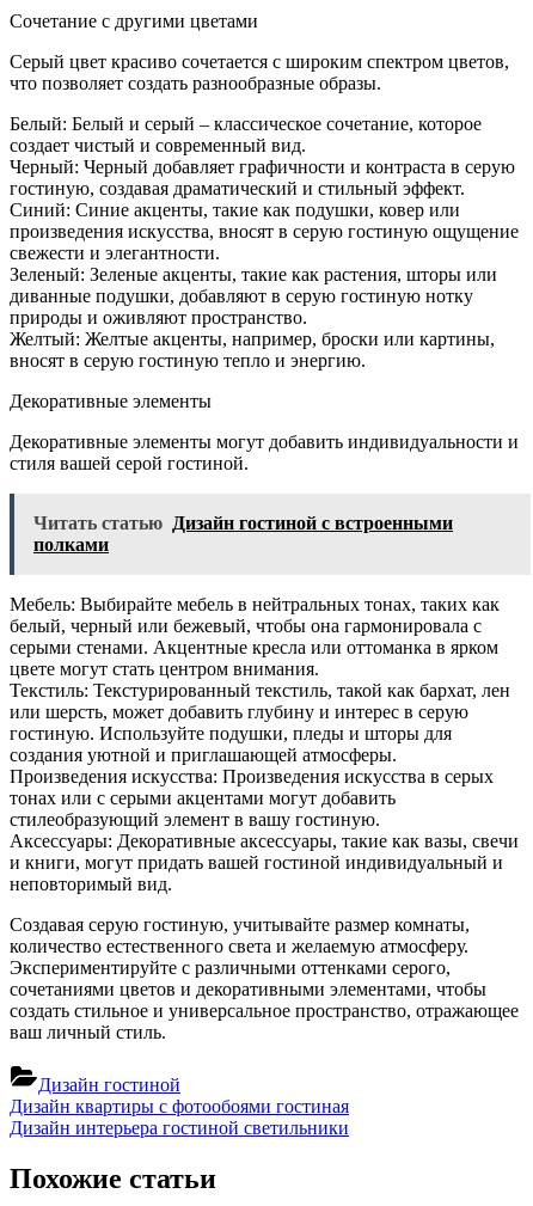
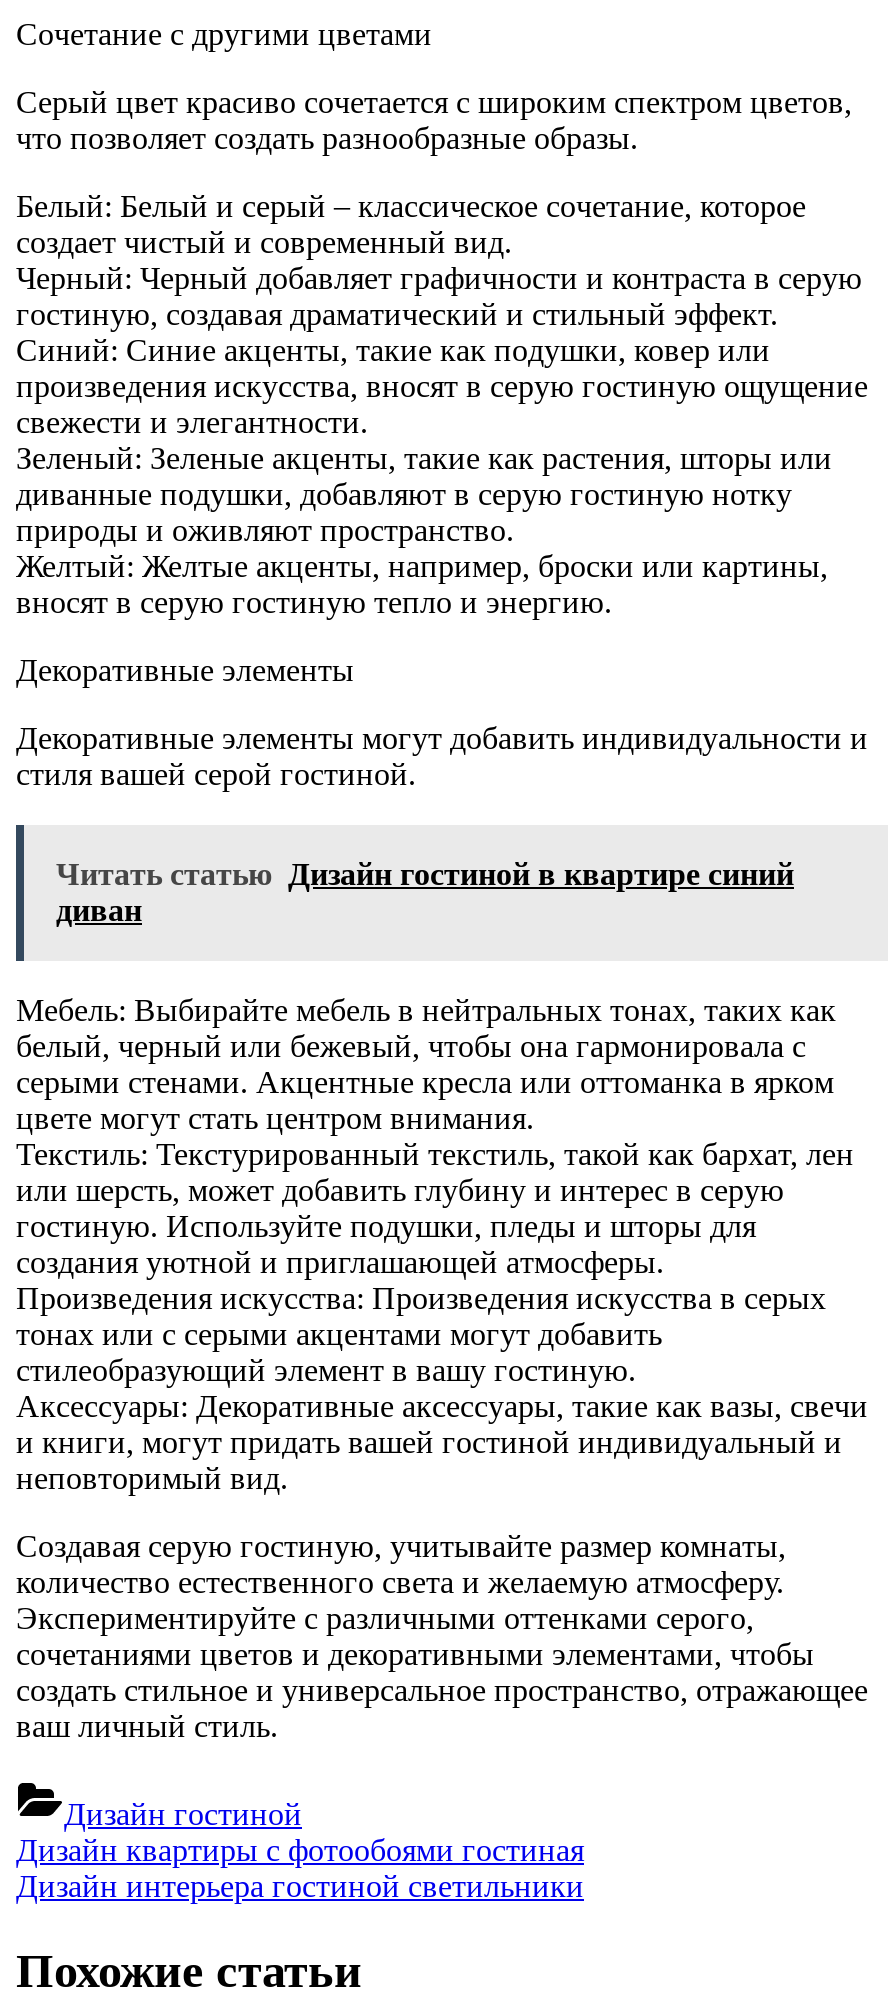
[33,513,453,554] Читать статью Дизайн гостиной с встроенными | полками -> [56,857,794,927] Читать статью Дизайн гостиной в квартире синий | диван

